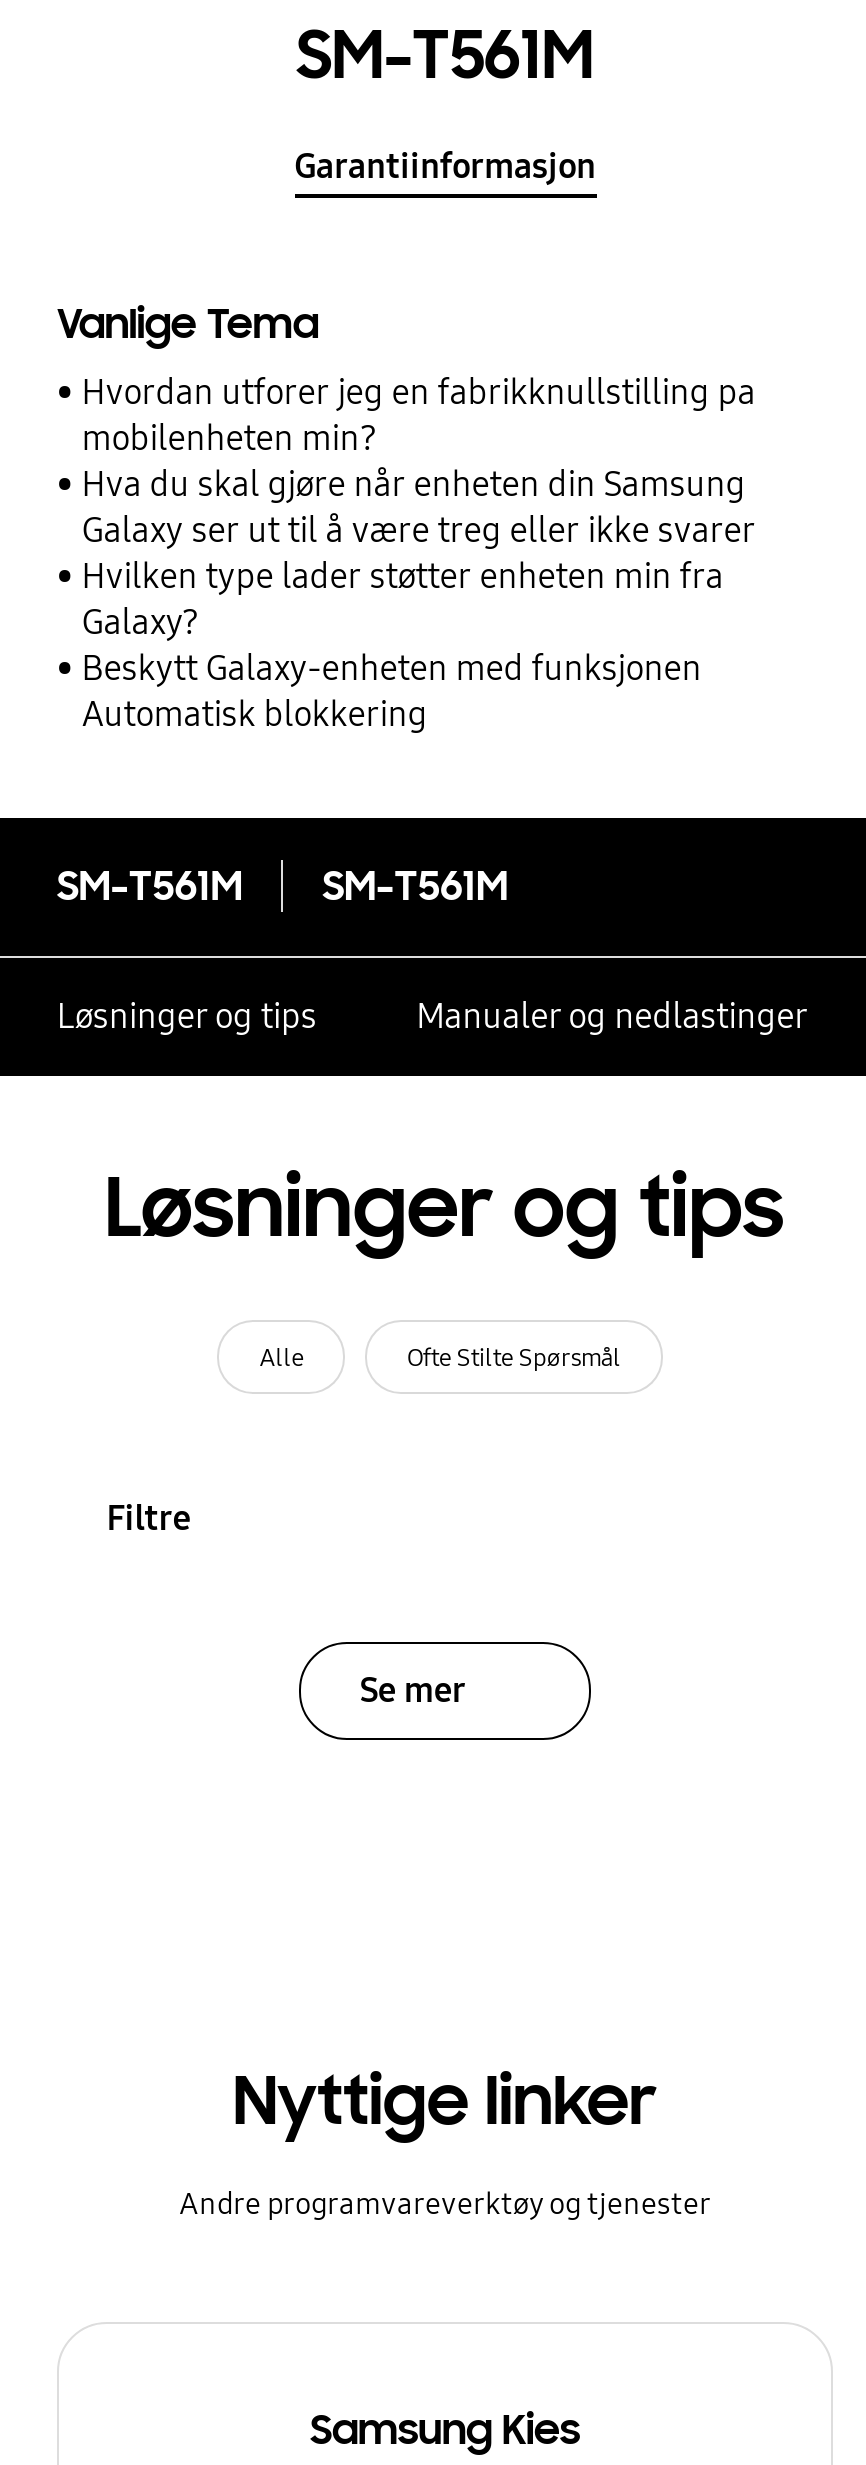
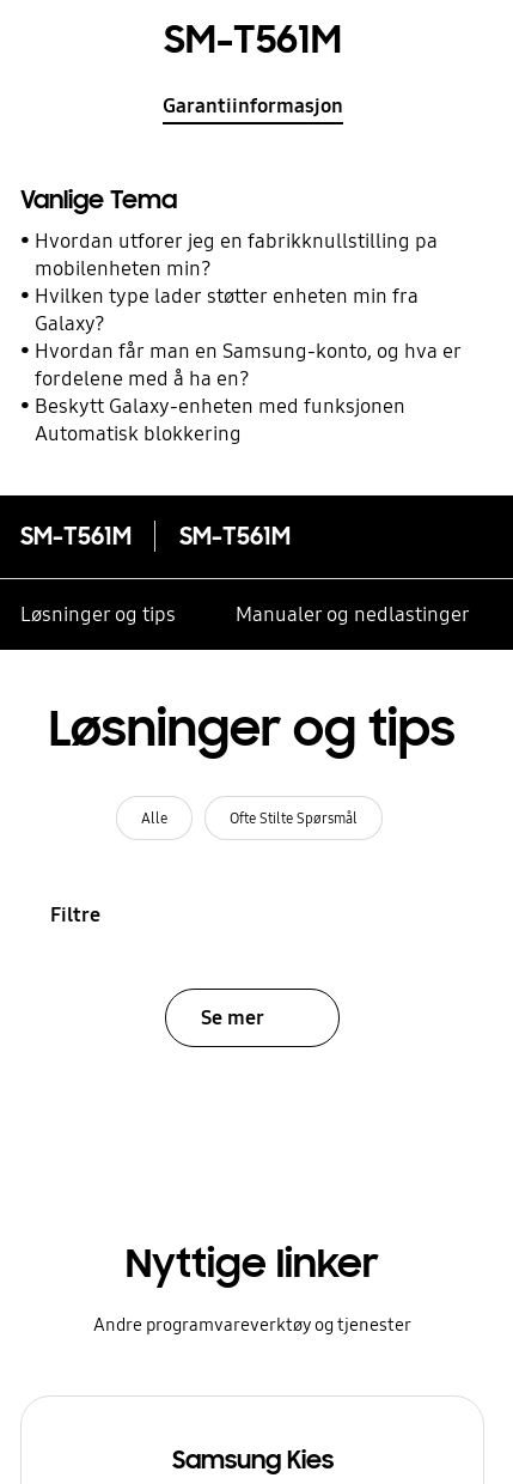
[82,463,756,551] Hva du skal gjøre når enheten din Samsung | Galaxy ser ut til å være treg eller ikke svarer -> none
moved [82,555,724,643] -> [35,283,419,336]: Hvilken type lader støtter enheten min fra | Galaxy?
none -> [35,338,462,391] Hvordan får man en Samsung-konto, og hva er | fordelene med å ha en?

